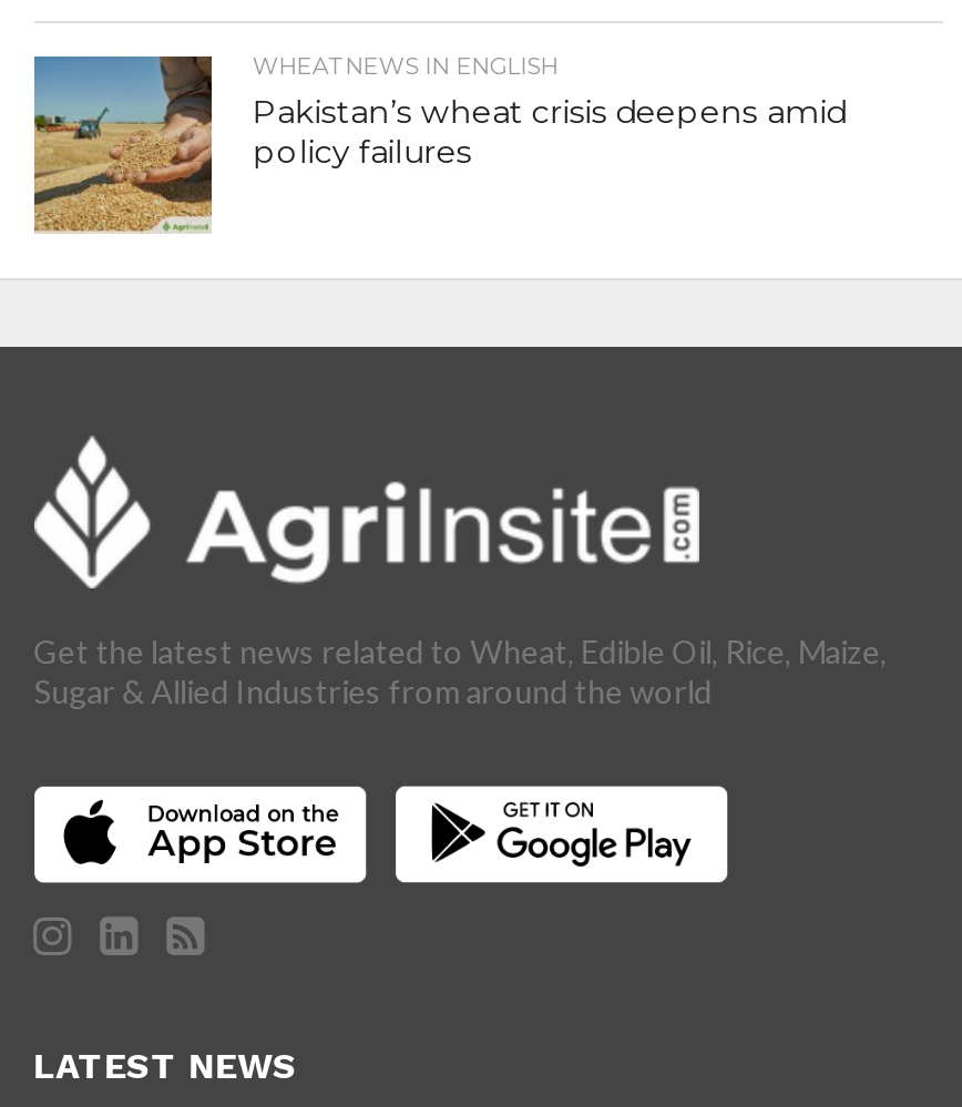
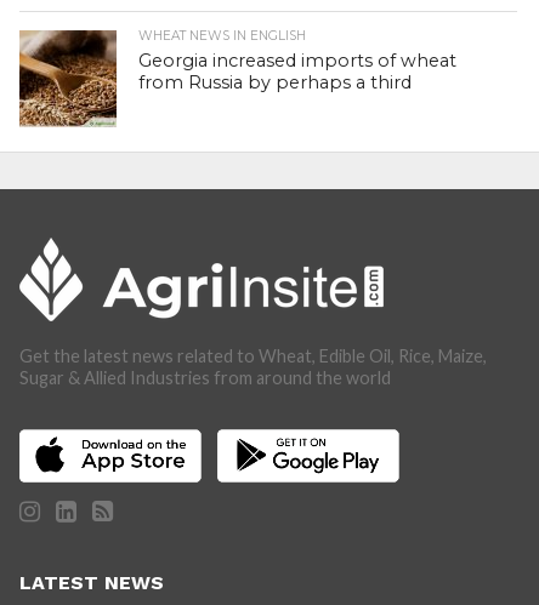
[32,54,846,234] [image] | Pakistan’s wheat crisis deepens amid | policy failures -> [18,29,457,127] [image] | Georgia increased imports of wheat | from Russia by perhaps a third

